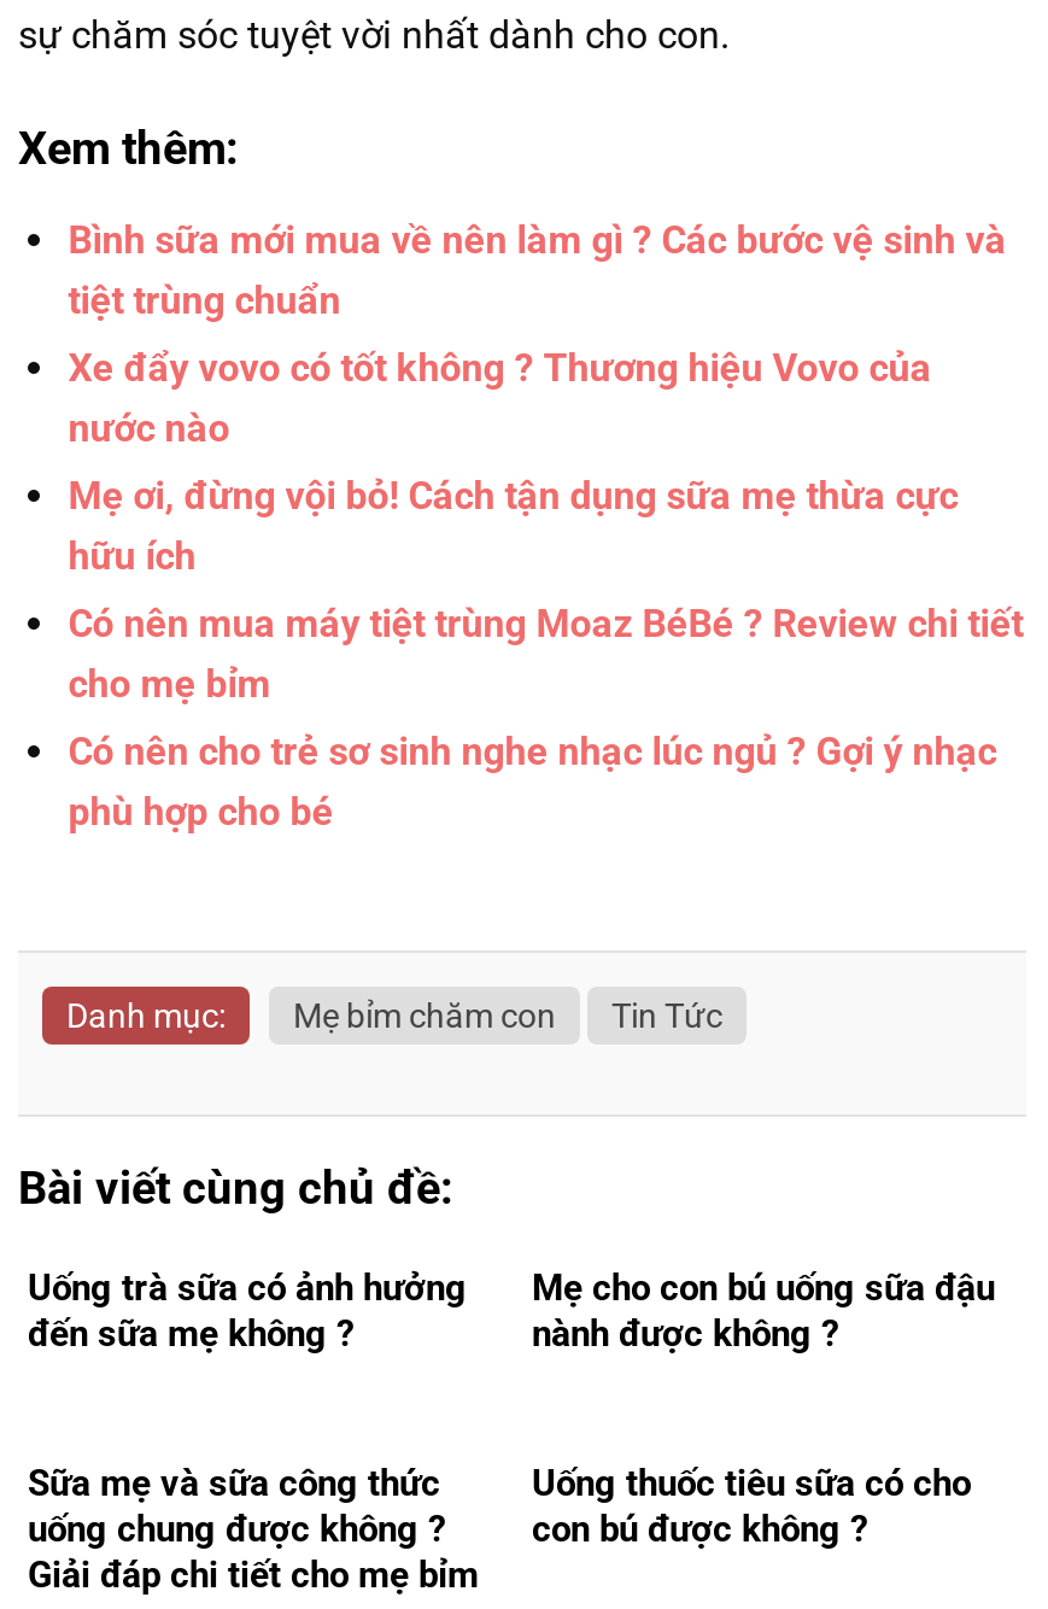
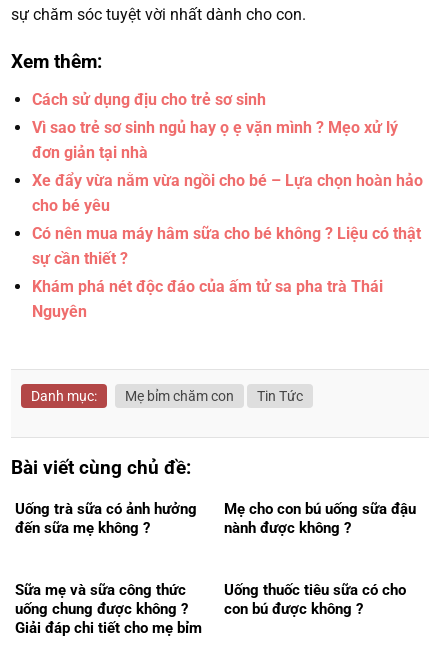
[68,218,1007,324] Bình sữa mới mua về nên làm gì ? Các bước vệ sinh và | tiệt trùng chuẩn -> [32,90,266,109] Cách sử dụng địu cho trẻ sơ sinh
[68,346,932,452] Xe đẩy vovo có tốt không ? Thương hiệu Vovo của | nước nào -> [32,118,398,162] Vì sao trẻ sơ sinh ngủ hay ọ ẹ vặn mình ? Mẹo xử lý | đơn giản tại nhà
[68,474,958,580] Mẹ ơi, đừng vội bỏ! Cách tận dụng sữa mẹ thừa cực | hữu ích -> [32,171,423,215] Xe đẩy vừa nằm vừa ngồi cho bé – Lựa chọn hoàn hảo | cho bé yêu
[68,602,1023,708] Có nên mua máy tiệt trùng Moaz BéBé ? Review chi tiết | cho mẹ bỉm -> [32,224,421,268] Có nên mua máy hâm sữa cho bé không ? Liệu có thật | sự cần thiết ?
[68,729,997,836] Có nên cho trẻ sơ sinh nghe nhạc lúc ngủ ? Gợi ý nhạc | phù hợp cho bé -> [32,277,383,321] Khám phá nét độc đáo của ấm tử sa pha trà Thái | Nguyên

